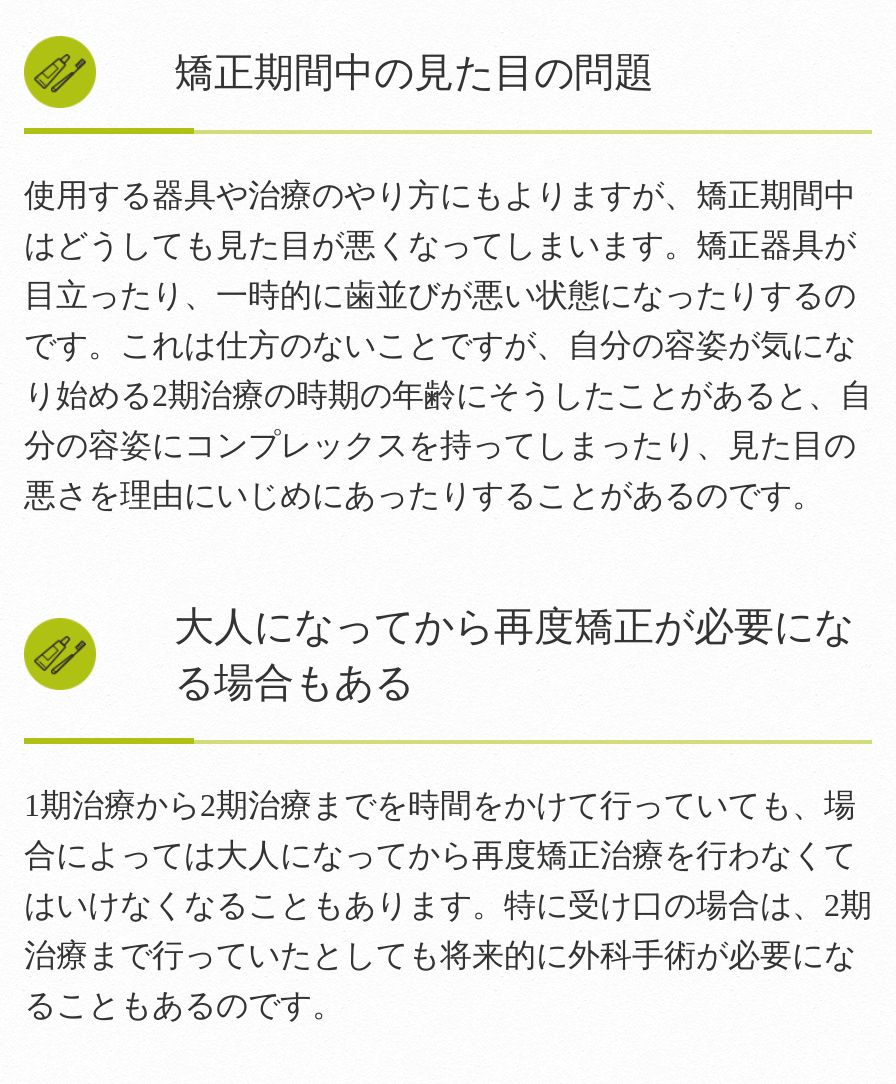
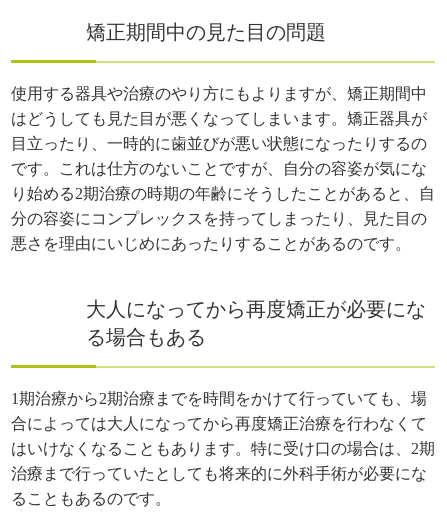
[22,32,100,112] [image] -> none
[20,614,100,694] [image] -> none

